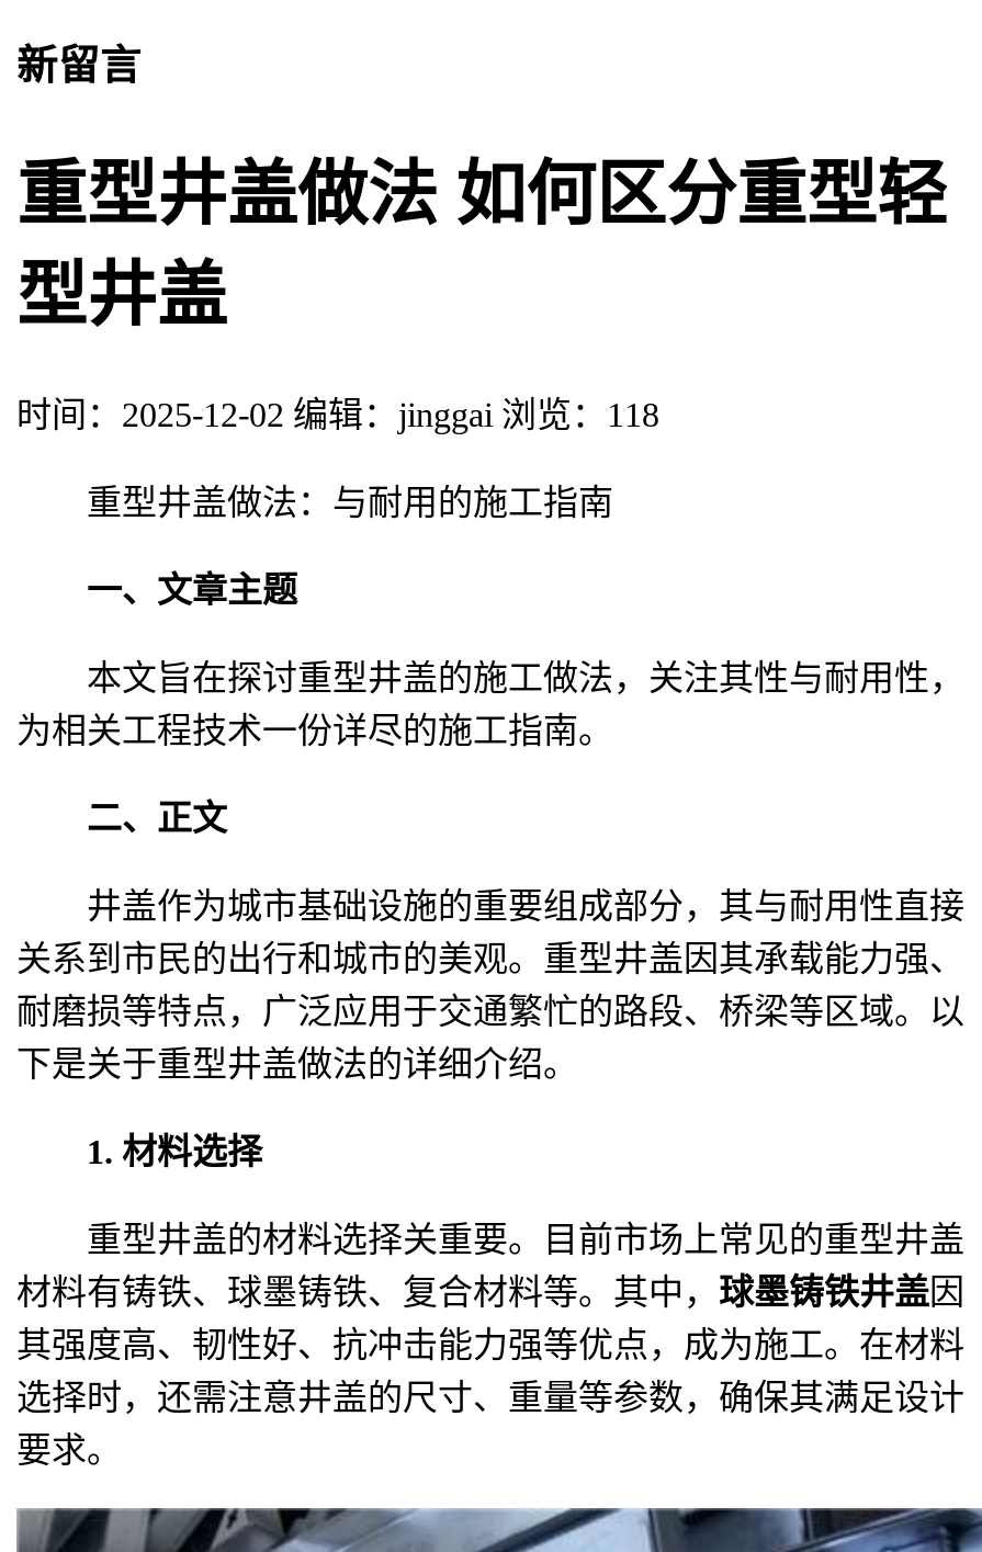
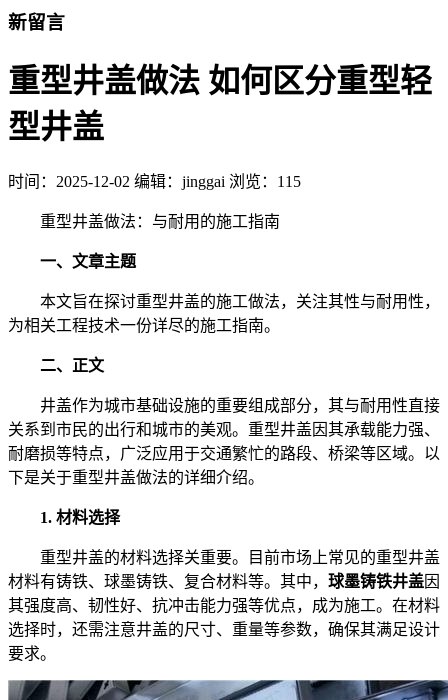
[16,397,659,434] 时间：2025-12-02 编辑：jinggai 浏览：118 -> [8,173,301,190] 时间：2025-12-02 编辑：jinggai 浏览：115

